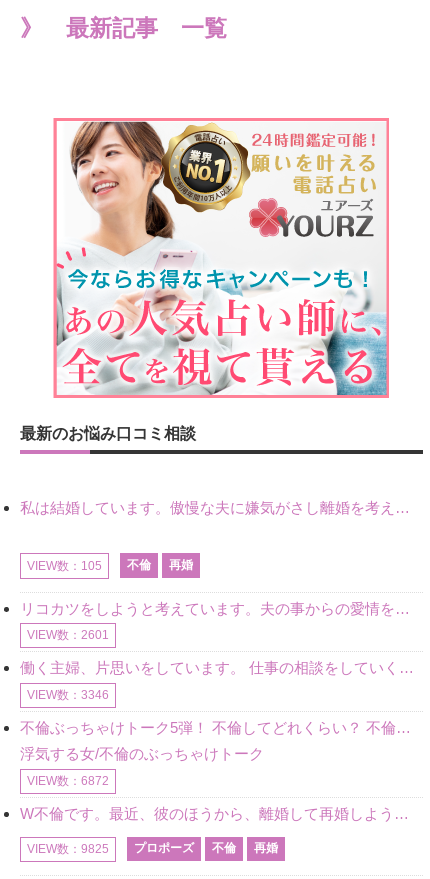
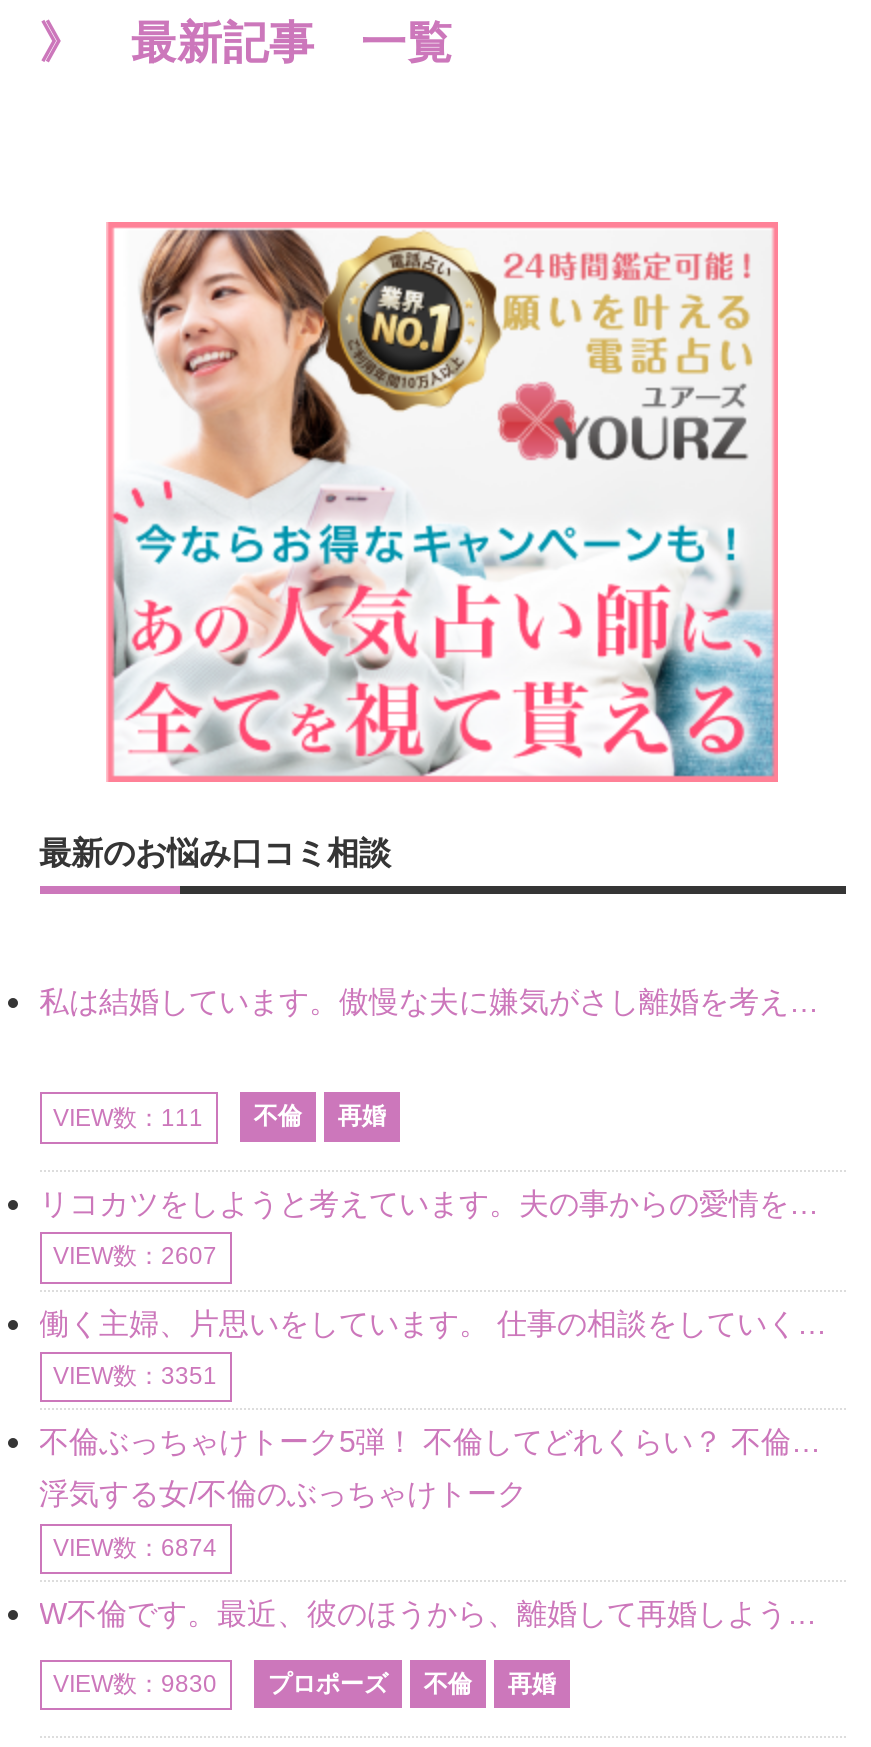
[26,558,193,573] VIEW数：105 不倫 再婚 -> [53,1102,386,1131] VIEW数：111 不倫 再婚
[26,628,108,642] VIEW数：2601 -> [53,1243,217,1271] VIEW数：2607
[26,688,108,702] VIEW数：3346 -> [53,1362,217,1390] VIEW数：3351
[26,774,108,788] VIEW数：6872 -> [53,1533,217,1561] VIEW数：6874
[26,841,278,856] VIEW数：9825 プロポーズ 不倫 再婚 -> [53,1669,556,1698] VIEW数：9830 プロポーズ 不倫 再婚

